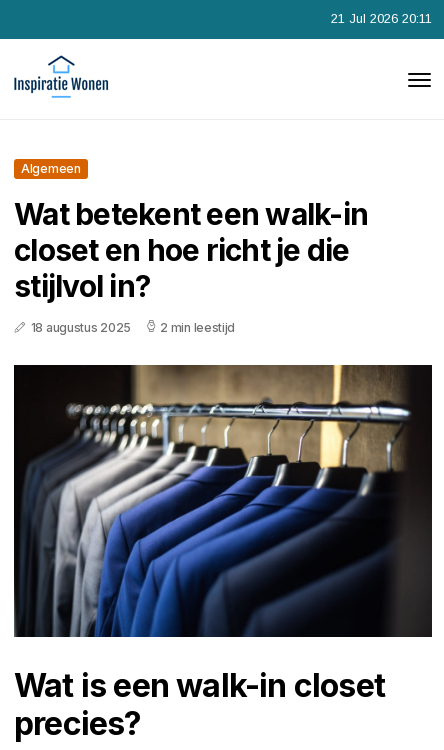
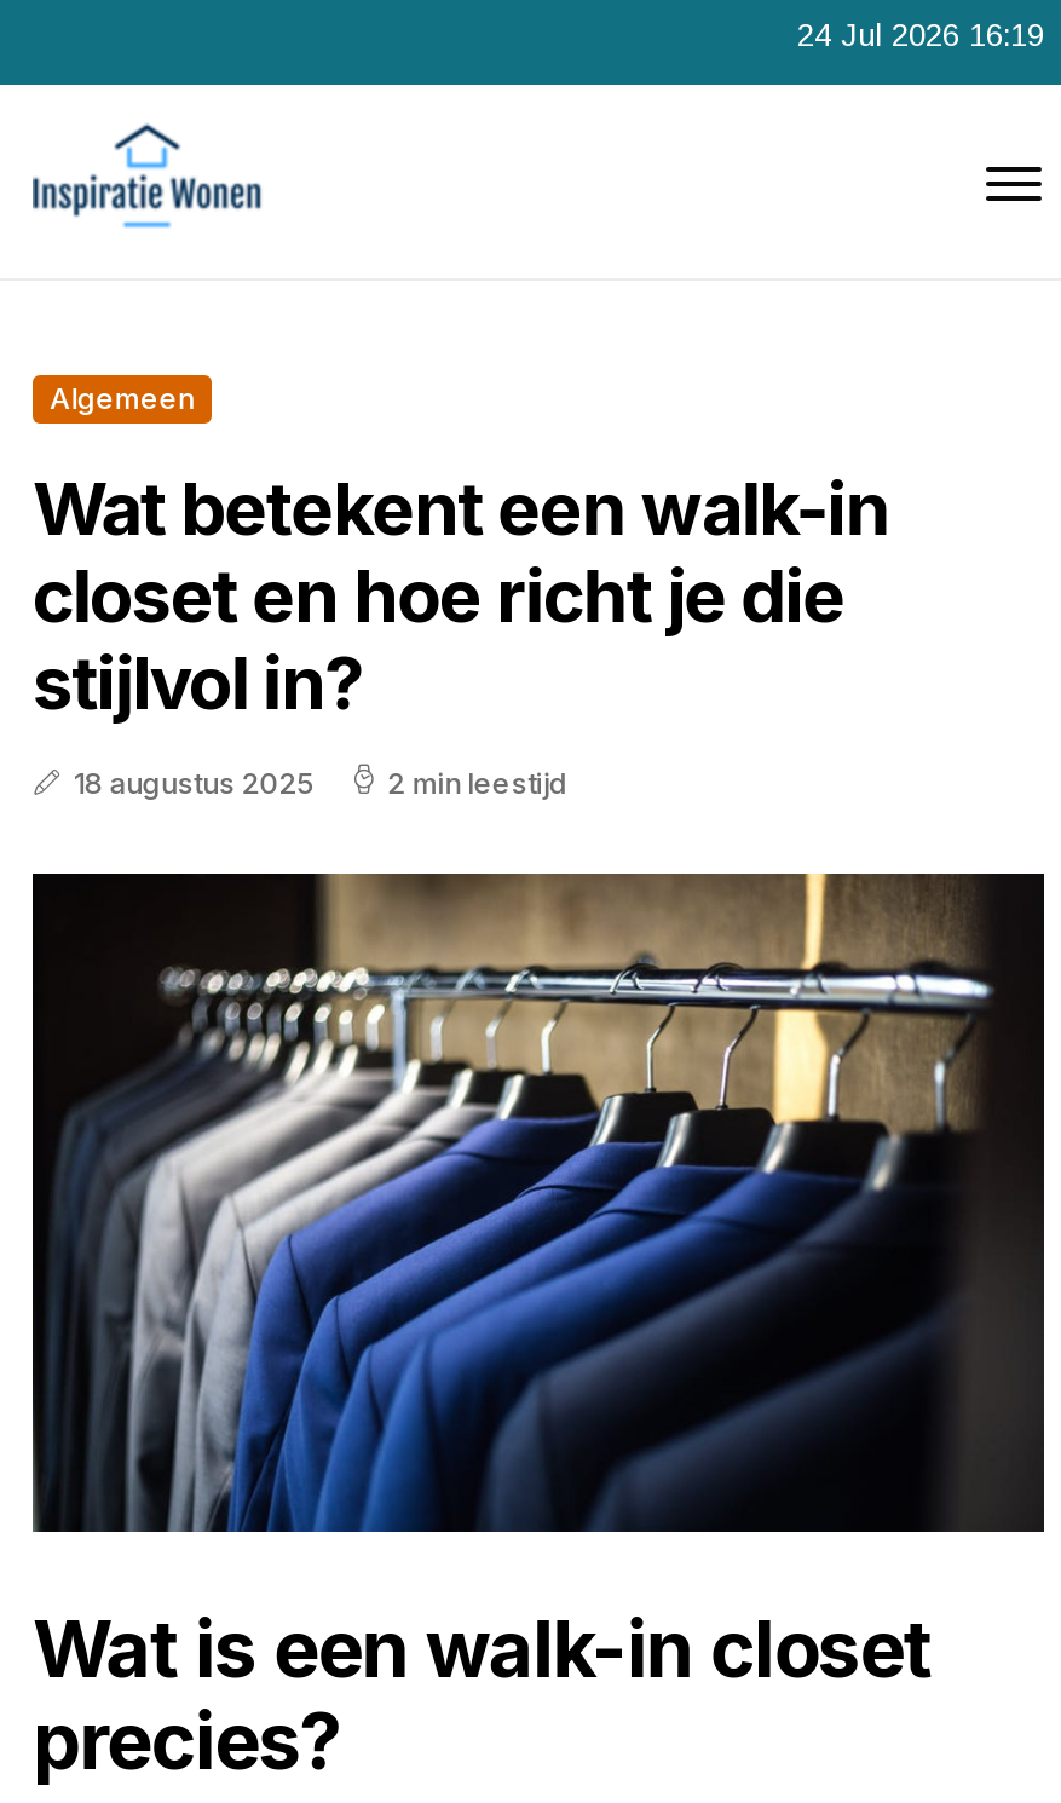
[331,11,432,26] 21 Jul 2026 20:11 -> [797,17,1044,53] 24 Jul 2026 16:19

